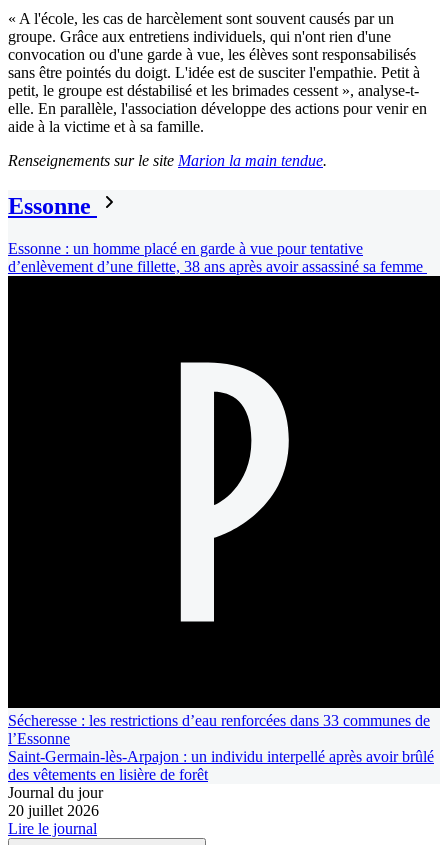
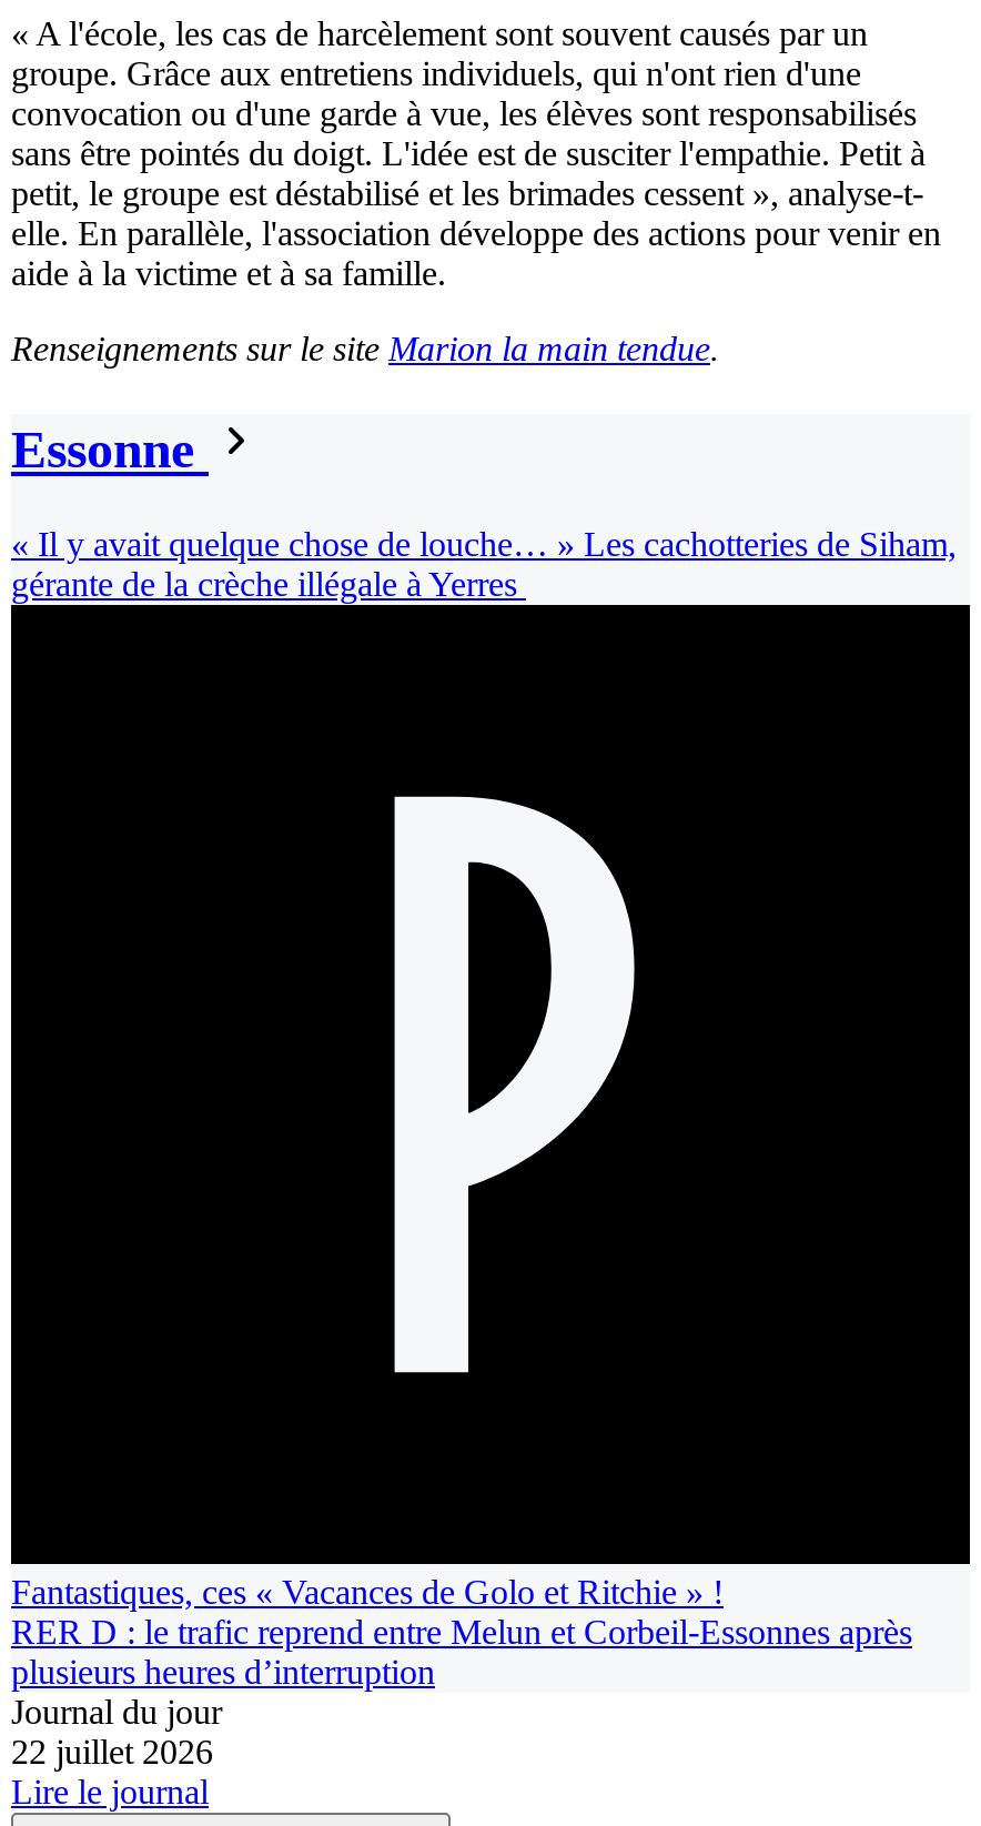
[8,240,423,275] Essonne : un homme placé en garde à vue pour tentative | d’enlèvement d’une fillette, 38 ans après avoir assassiné sa femme -> [11,524,957,602] « Il y avait quelque chose de louche… » Les cachotteries de Siham, | gérante de la crèche illégale à Yerres
[8,712,434,783] Sécheresse : les restrictions d’eau renforcées dans 33 communes de | l’Essonne | Saint-Germain-lès-Arpajon : un individu interpellé après avoir brûlé | des vêtements en lisière de forêt -> [11,1572,912,1690] Fantastiques, ces « Vacances de Golo et Ritchie » ! | RER D : le trafic reprend entre Melun et Corbeil-Essonnes après | plusieurs heures d’interruption
[8,802,99,819] 20 juillet 2026 -> [11,1732,213,1770] 22 juillet 2026

